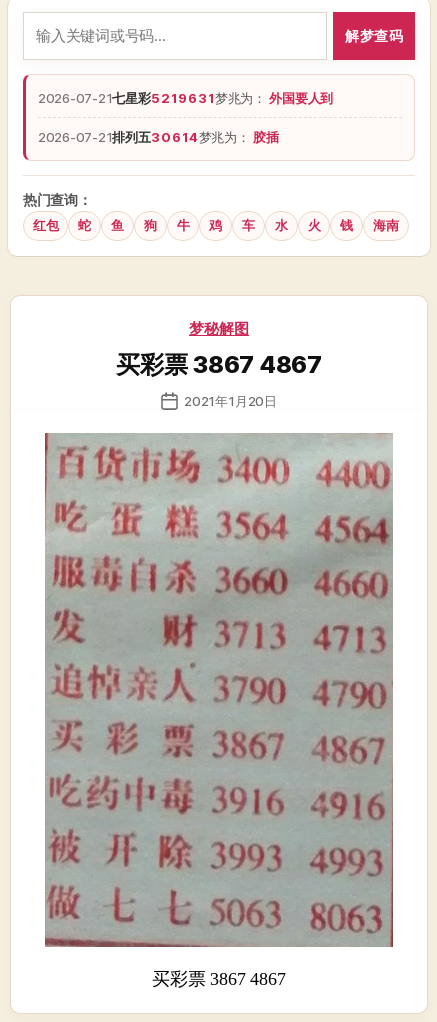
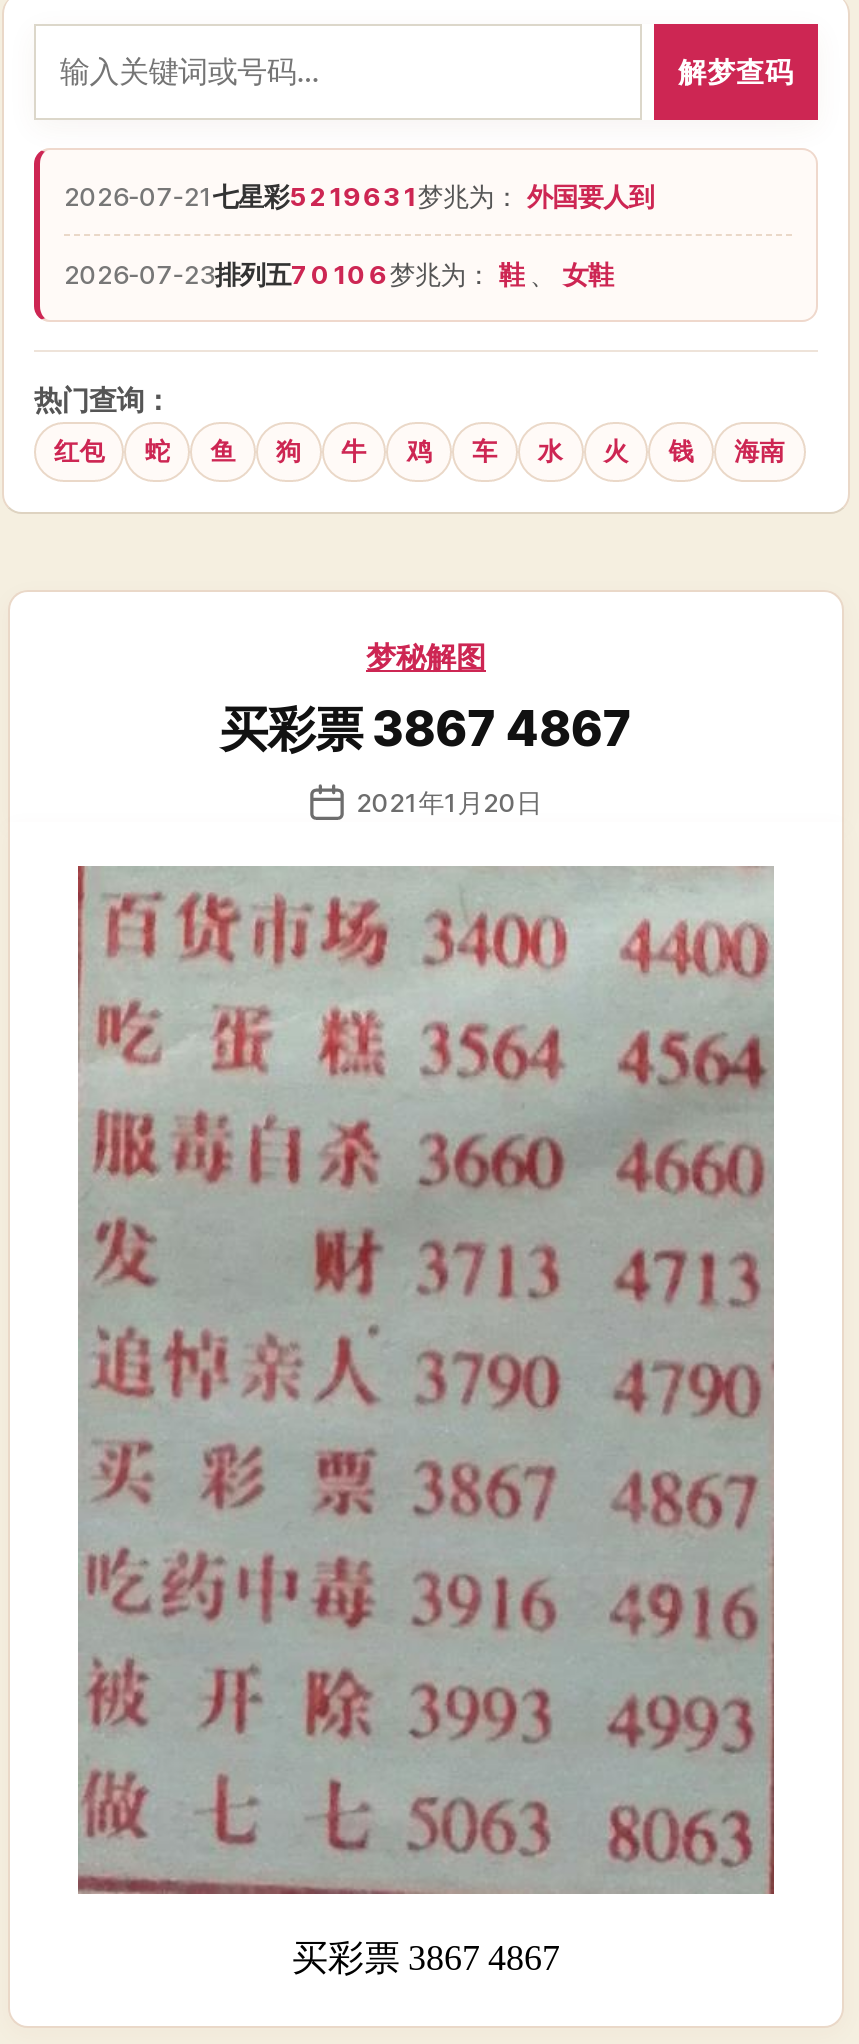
[38,129,279,145] 2026-07-21排列五30614梦兆为：胶插 -> [64,258,614,290] 2026-07-23排列五70106梦兆为：鞋、 女鞋

